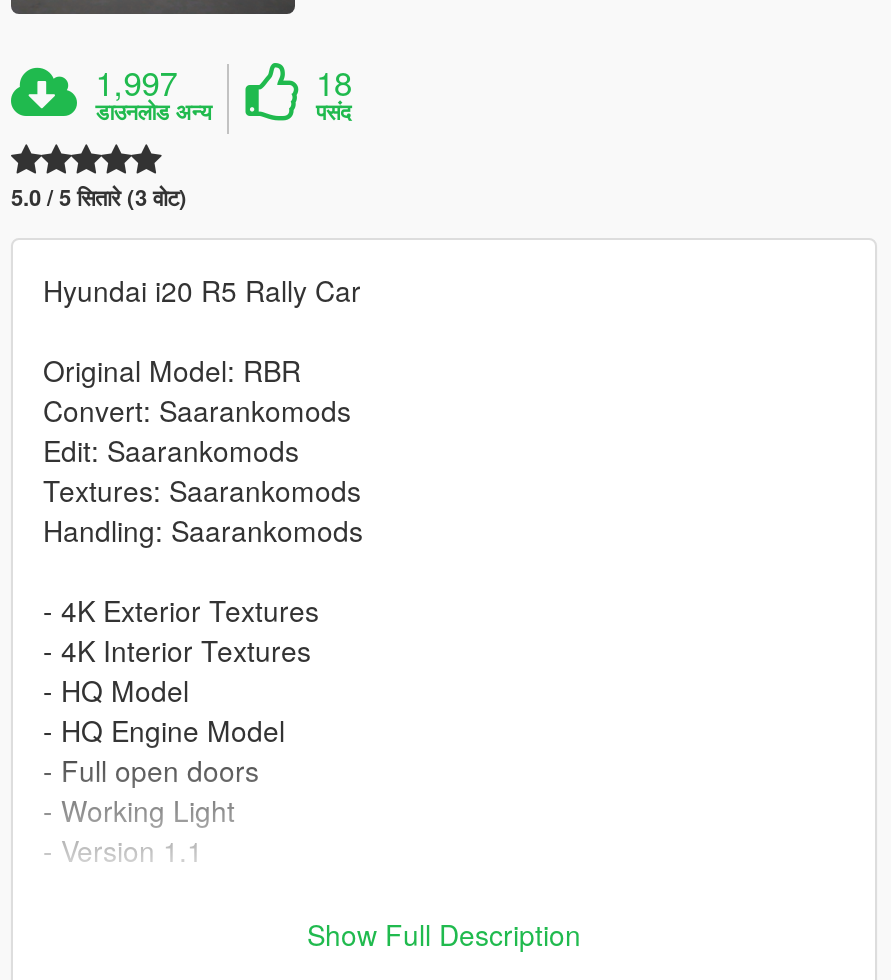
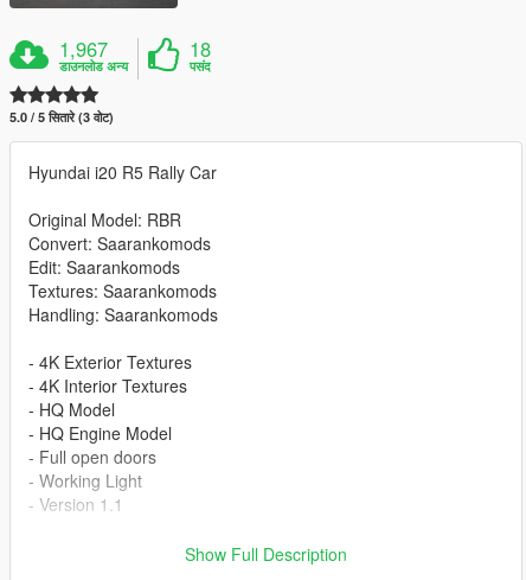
[95,59,177,107] 1,997 -> [59,35,108,63] 1,967

